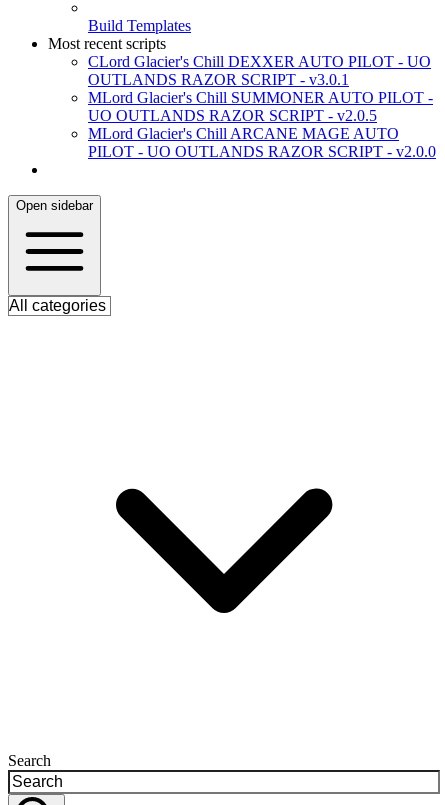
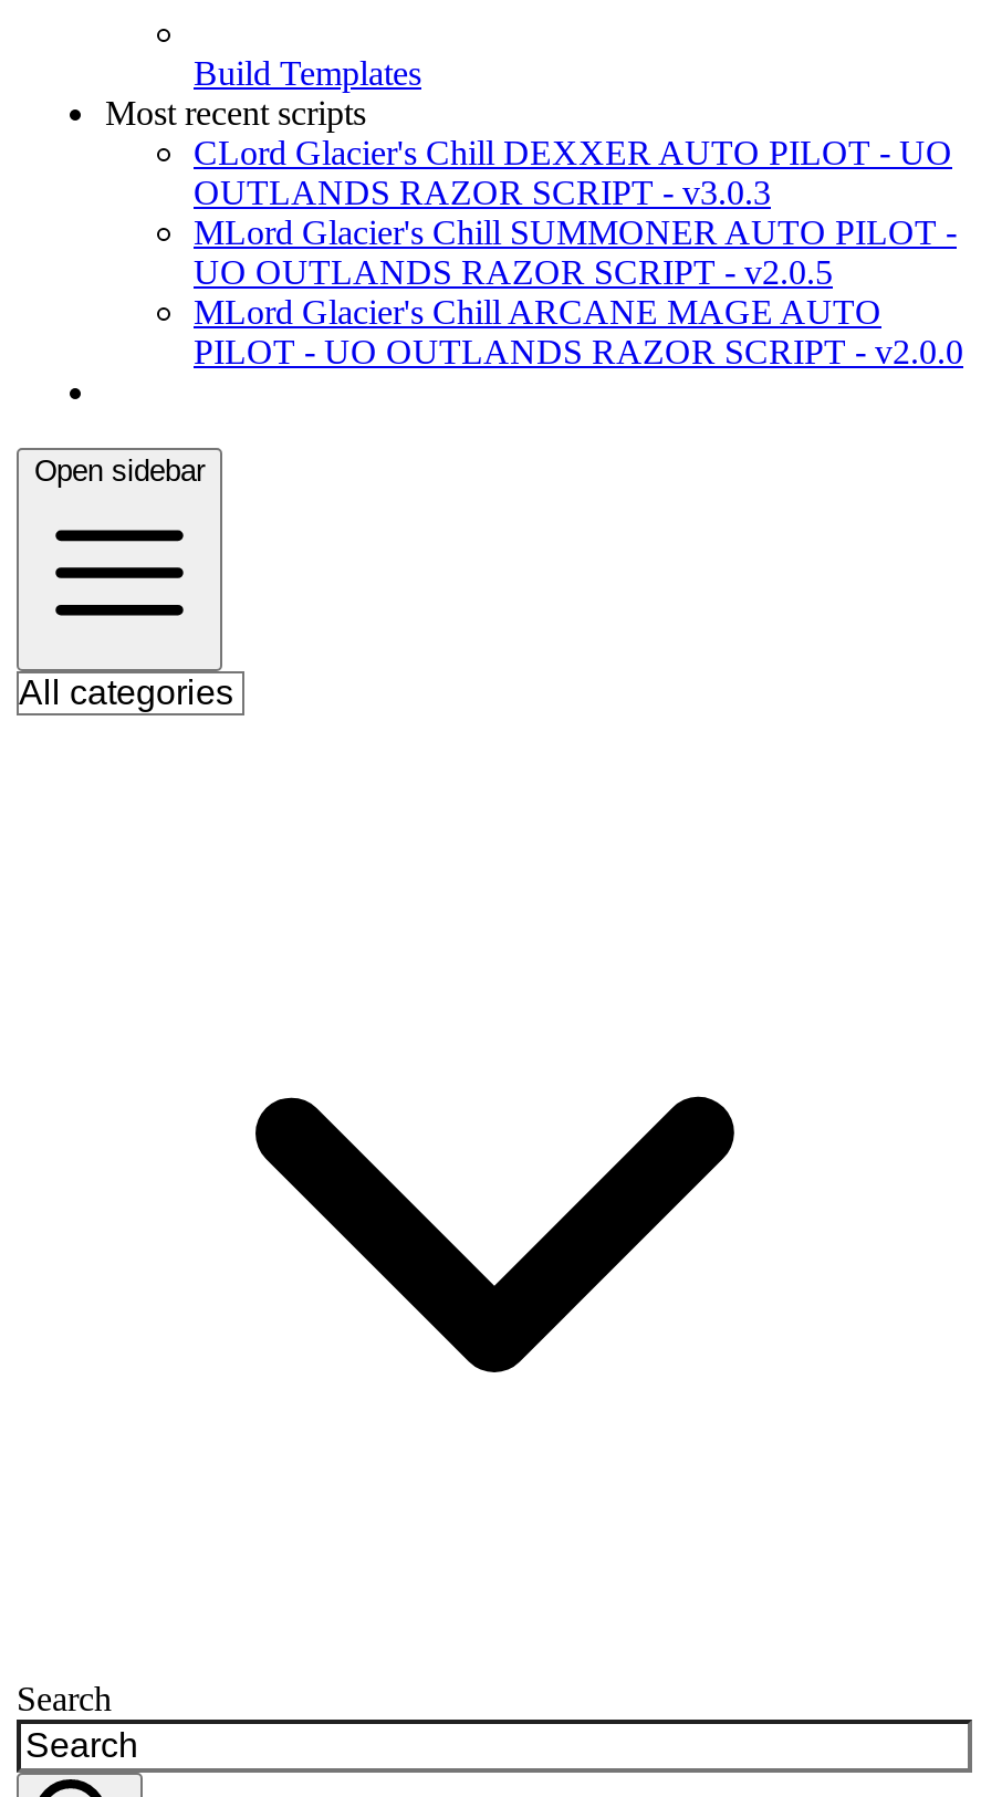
[88,71,349,88] OUTLANDS RAZOR SCRIPT - v3.0.1 -> [194,174,771,211] OUTLANDS RAZOR SCRIPT - v3.0.3

